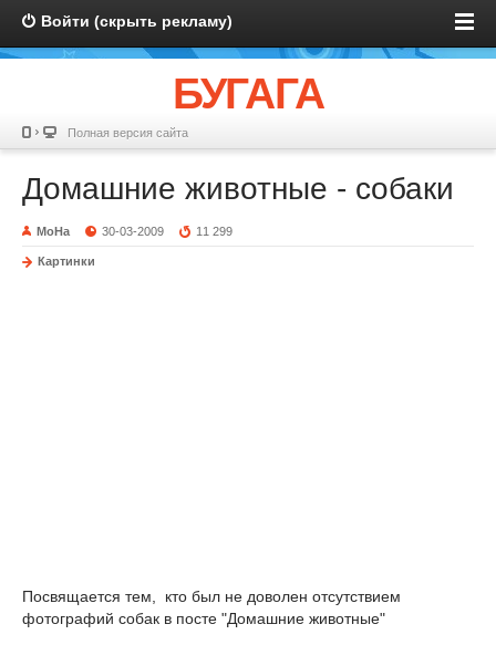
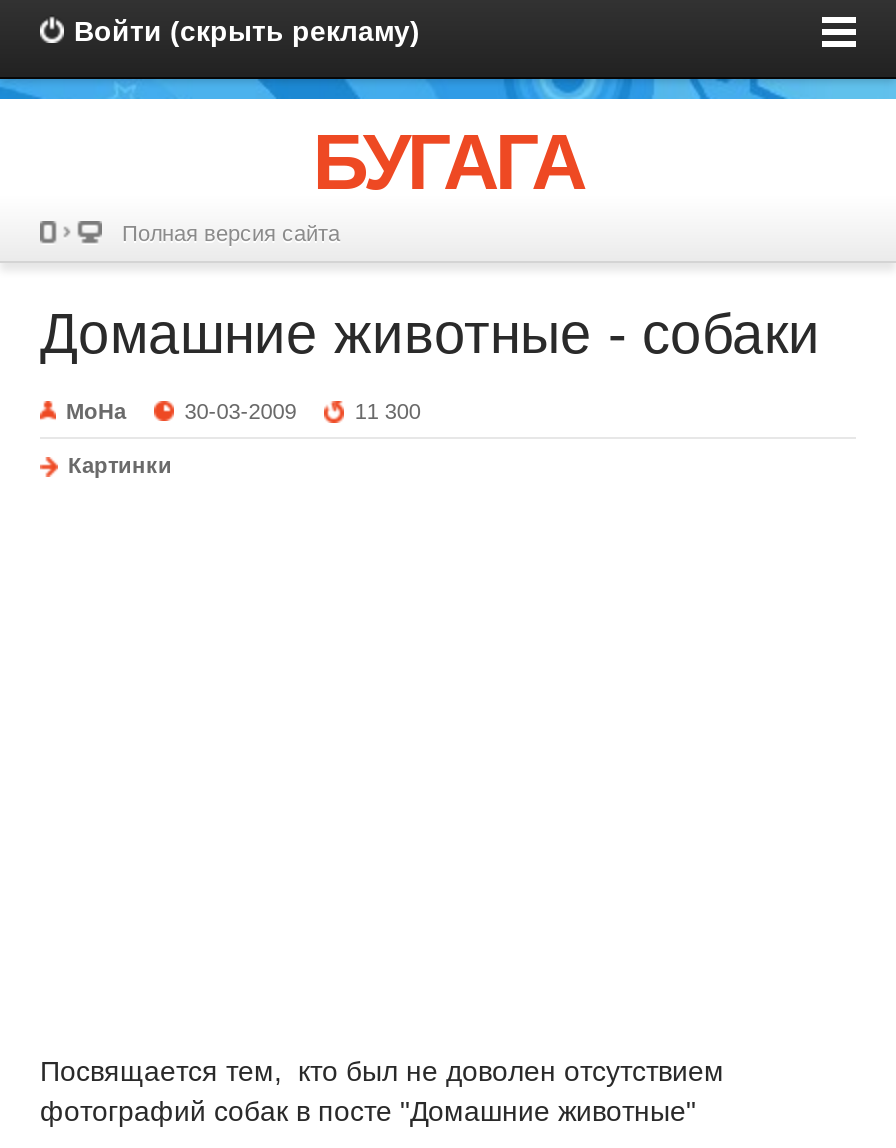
[196,225,233,238] 11 299 -> [355,399,421,423] 11 300

